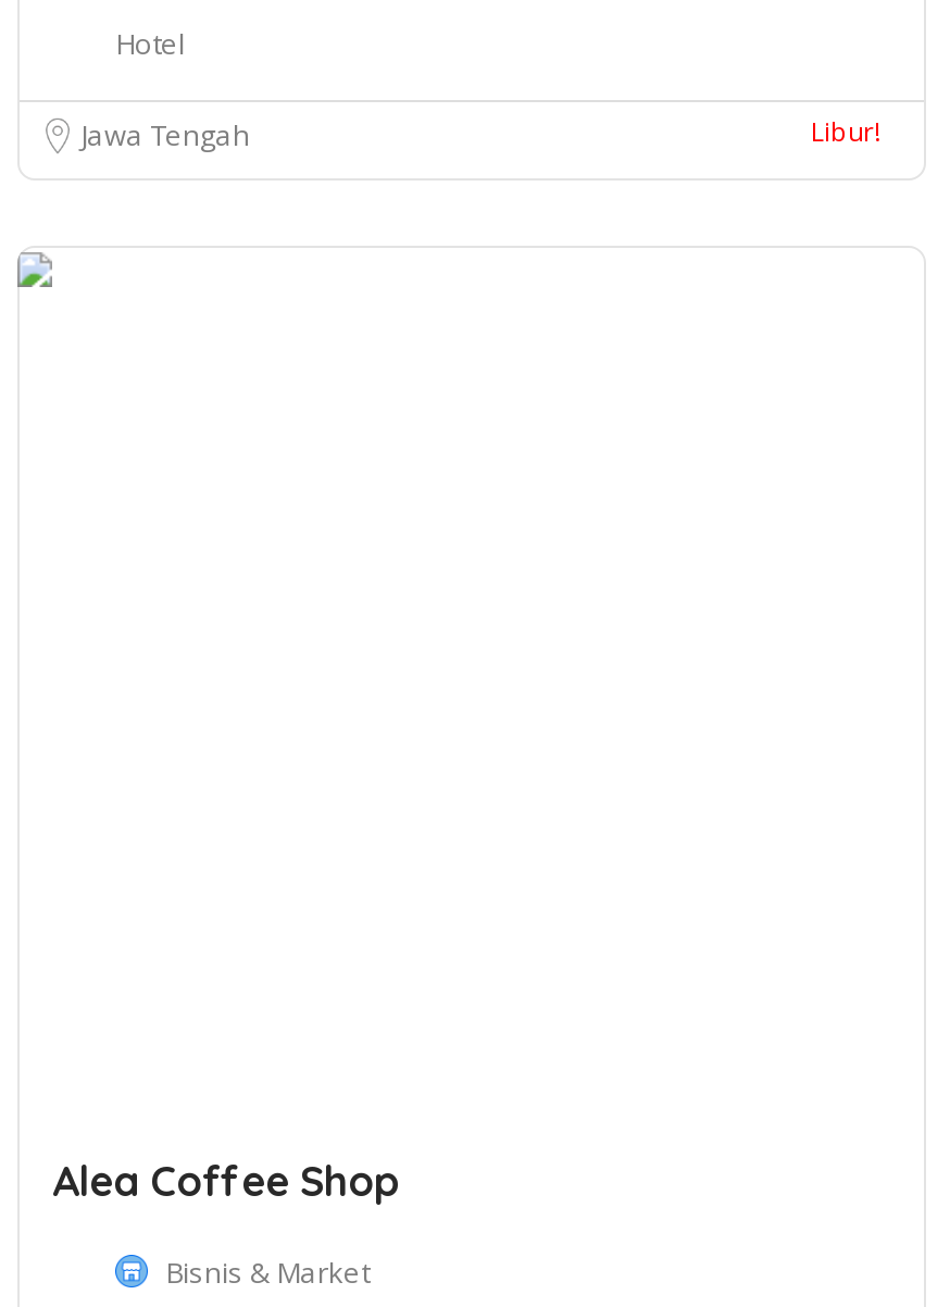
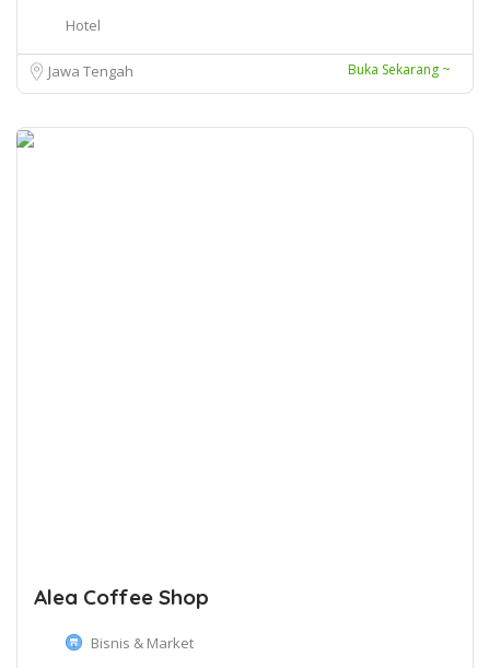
[811,113,880,150] Libur! -> [348,60,451,79] Buka Sekarang ~

